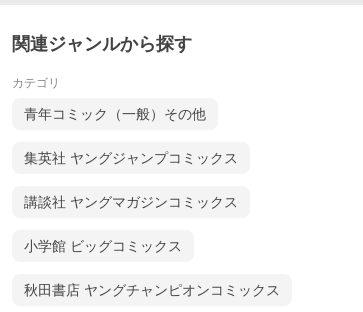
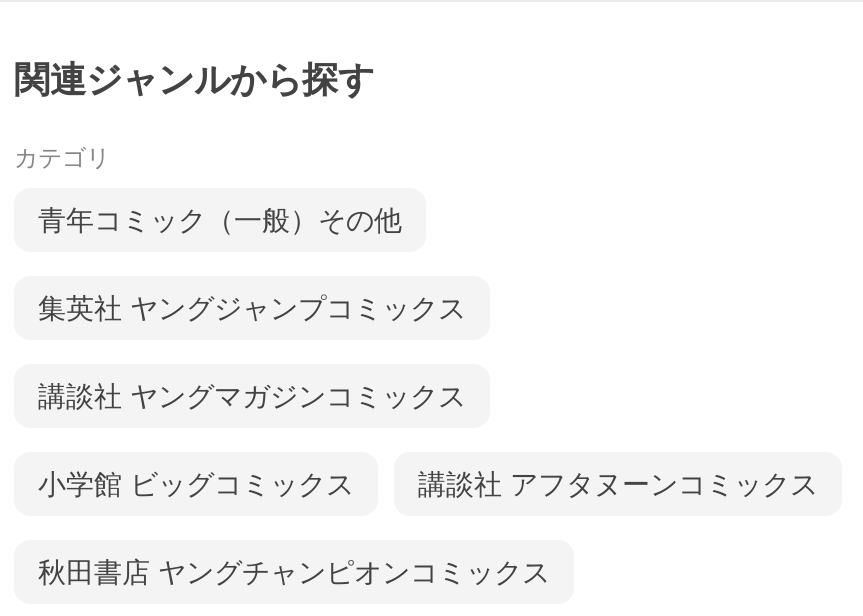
none -> [418,468,818,500] 講談社 アフタヌーンコミックス

